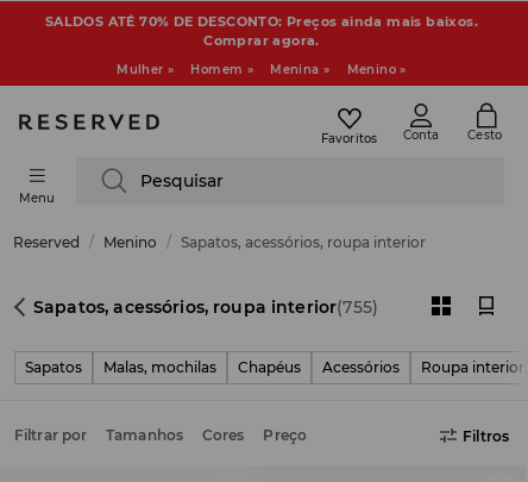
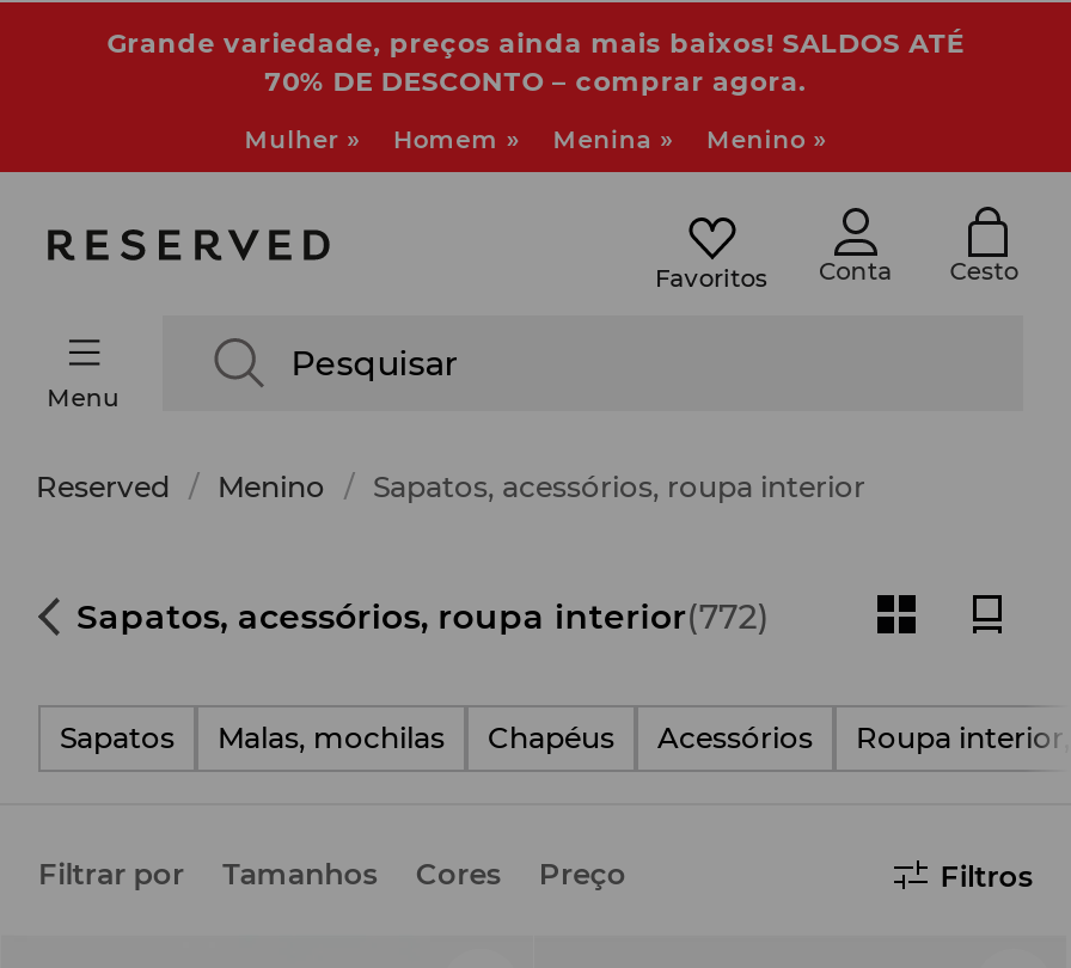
[45,13,478,49] SALDOS ATÉ 70% DE DESCONTO: Preços ainda mais baixos. | Comprar agora. -> [107,26,964,98] Grande variedade, preços ainda mais baixos! SALDOS ATÉ | 70% DE DESCONTO – comprar agora.
[33,296,378,318] Sapatos, acessórios, roupa interior(755) -> [76,595,770,638] Sapatos, acessórios, roupa interior(772)

